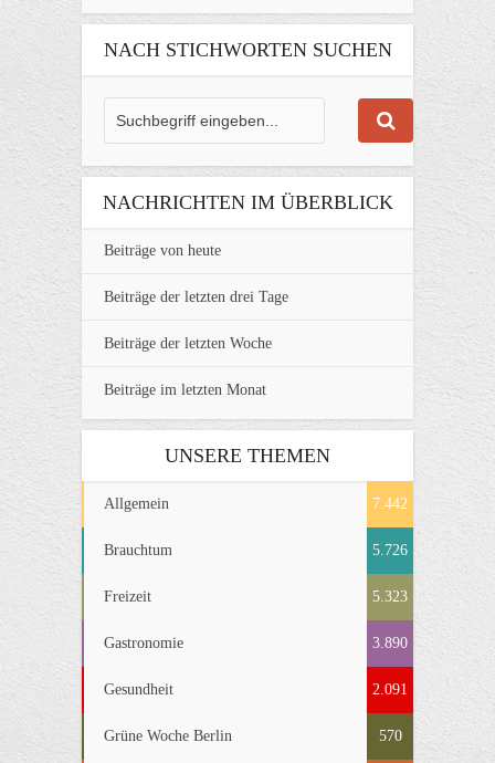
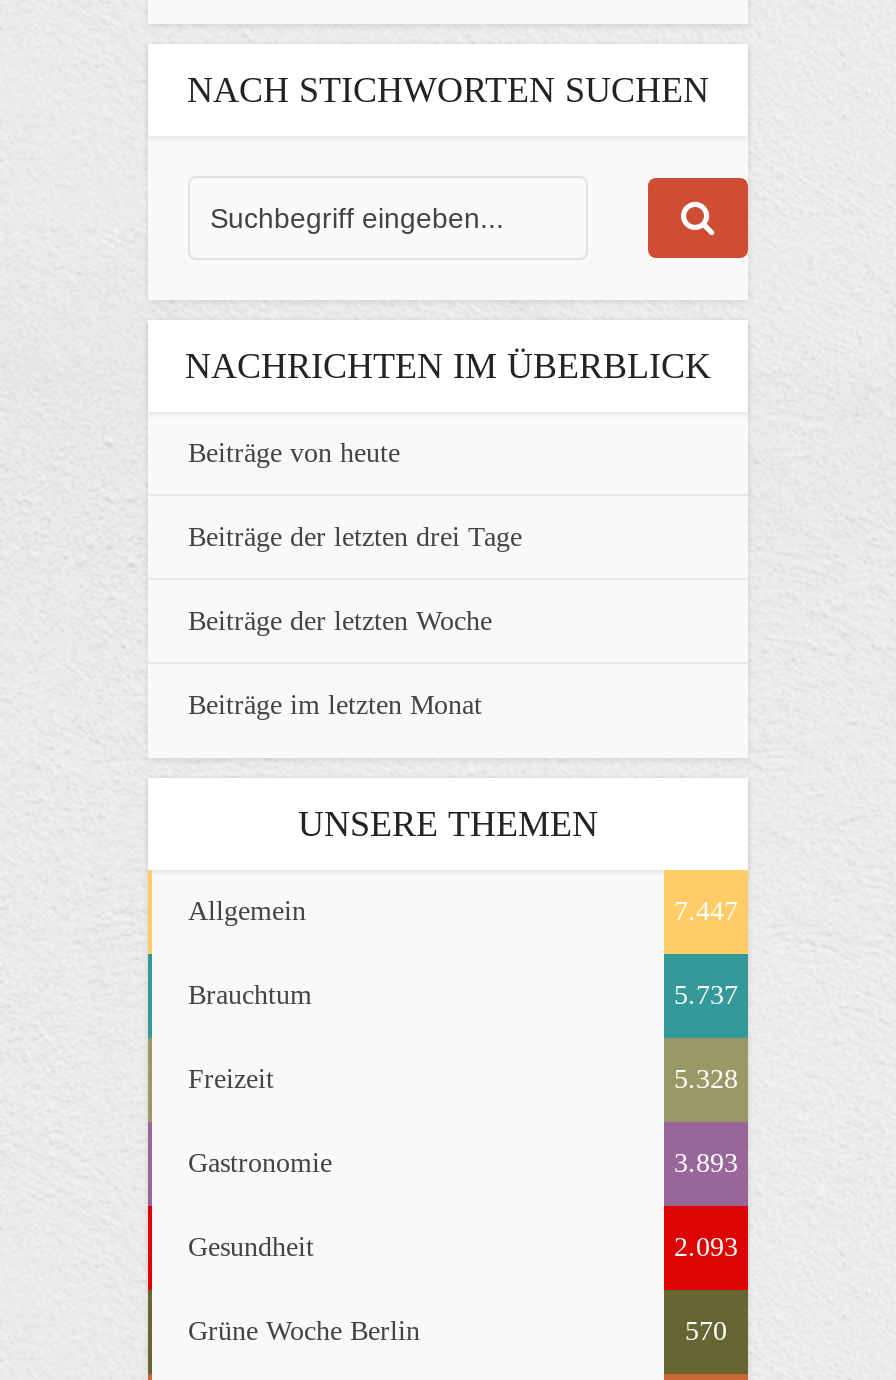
[372,495,408,512] 7.442 -> [674,895,738,925] 7.447
[372,541,408,558] 5.726 -> [674,979,738,1009] 5.737
[372,588,408,604] 5.323 -> [674,1063,738,1093] 5.328
[372,634,408,651] 3.890 -> [674,1147,738,1177] 3.893
[372,681,408,697] 2.091 -> [674,1231,738,1261] 2.093

